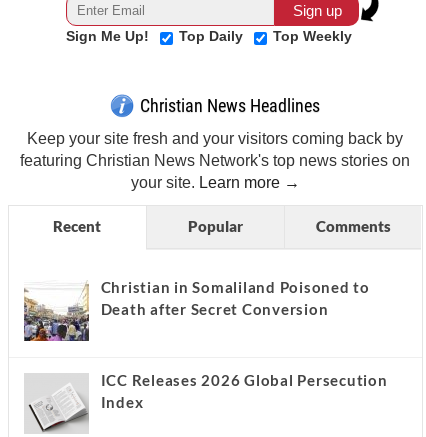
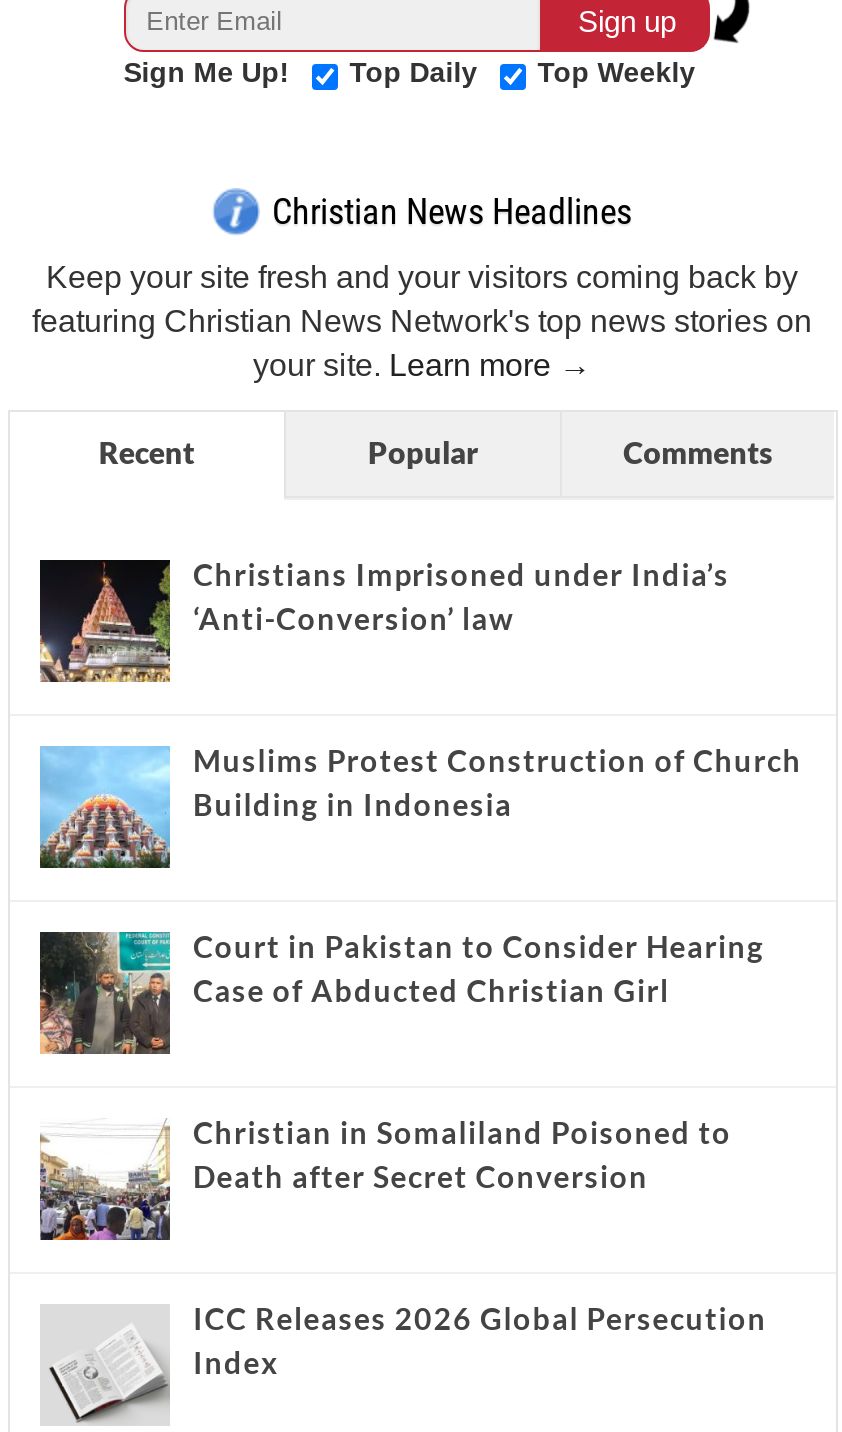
none -> [38,557,730,684] [image] | Christians Imprisoned under India’s | ‘Anti-Conversion’ law
none -> [38,743,802,870] [image] | Muslims Protest Construction of Church | Building in Indonesia
none -> [38,929,764,1056] [image] | Court in Pakistan to Consider Hearing | Case of Abducted Christian Girl

